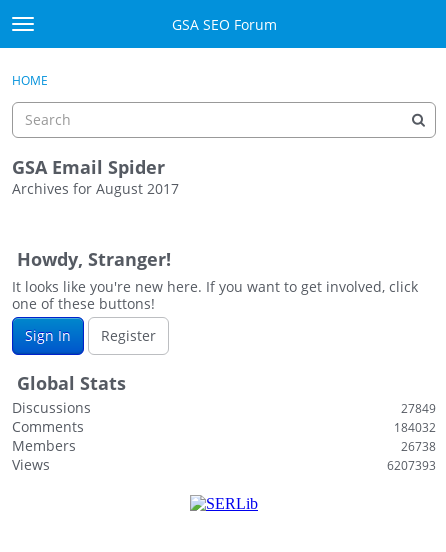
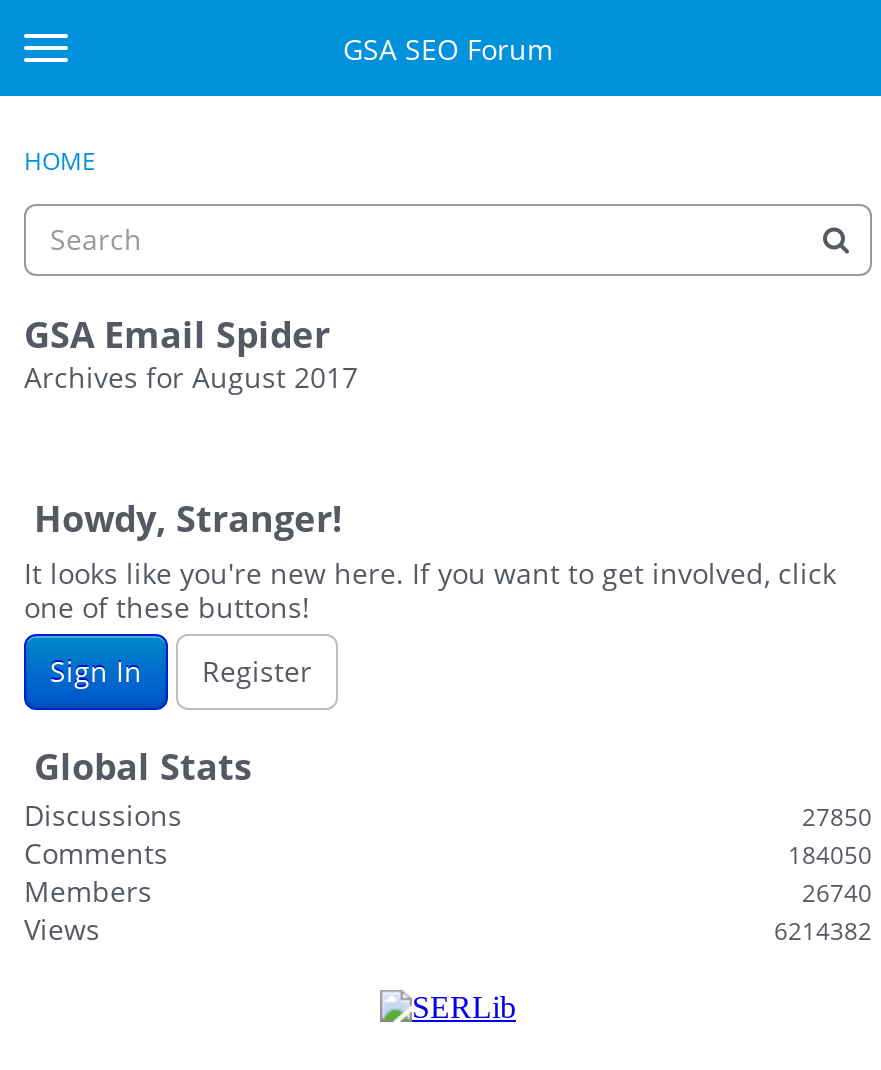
[401,400,436,417] 27849 -> [802,800,872,834] 27850
[394,419,436,436] 184032 -> [788,838,872,872] 184050
[401,438,436,455] 26738 -> [802,876,872,910] 26740
[387,457,436,474] 6207393 -> [774,914,872,948] 6214382

